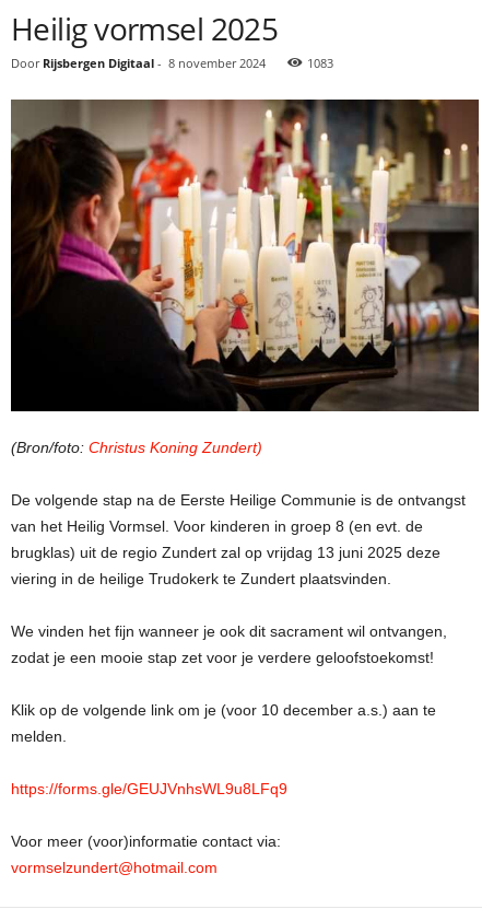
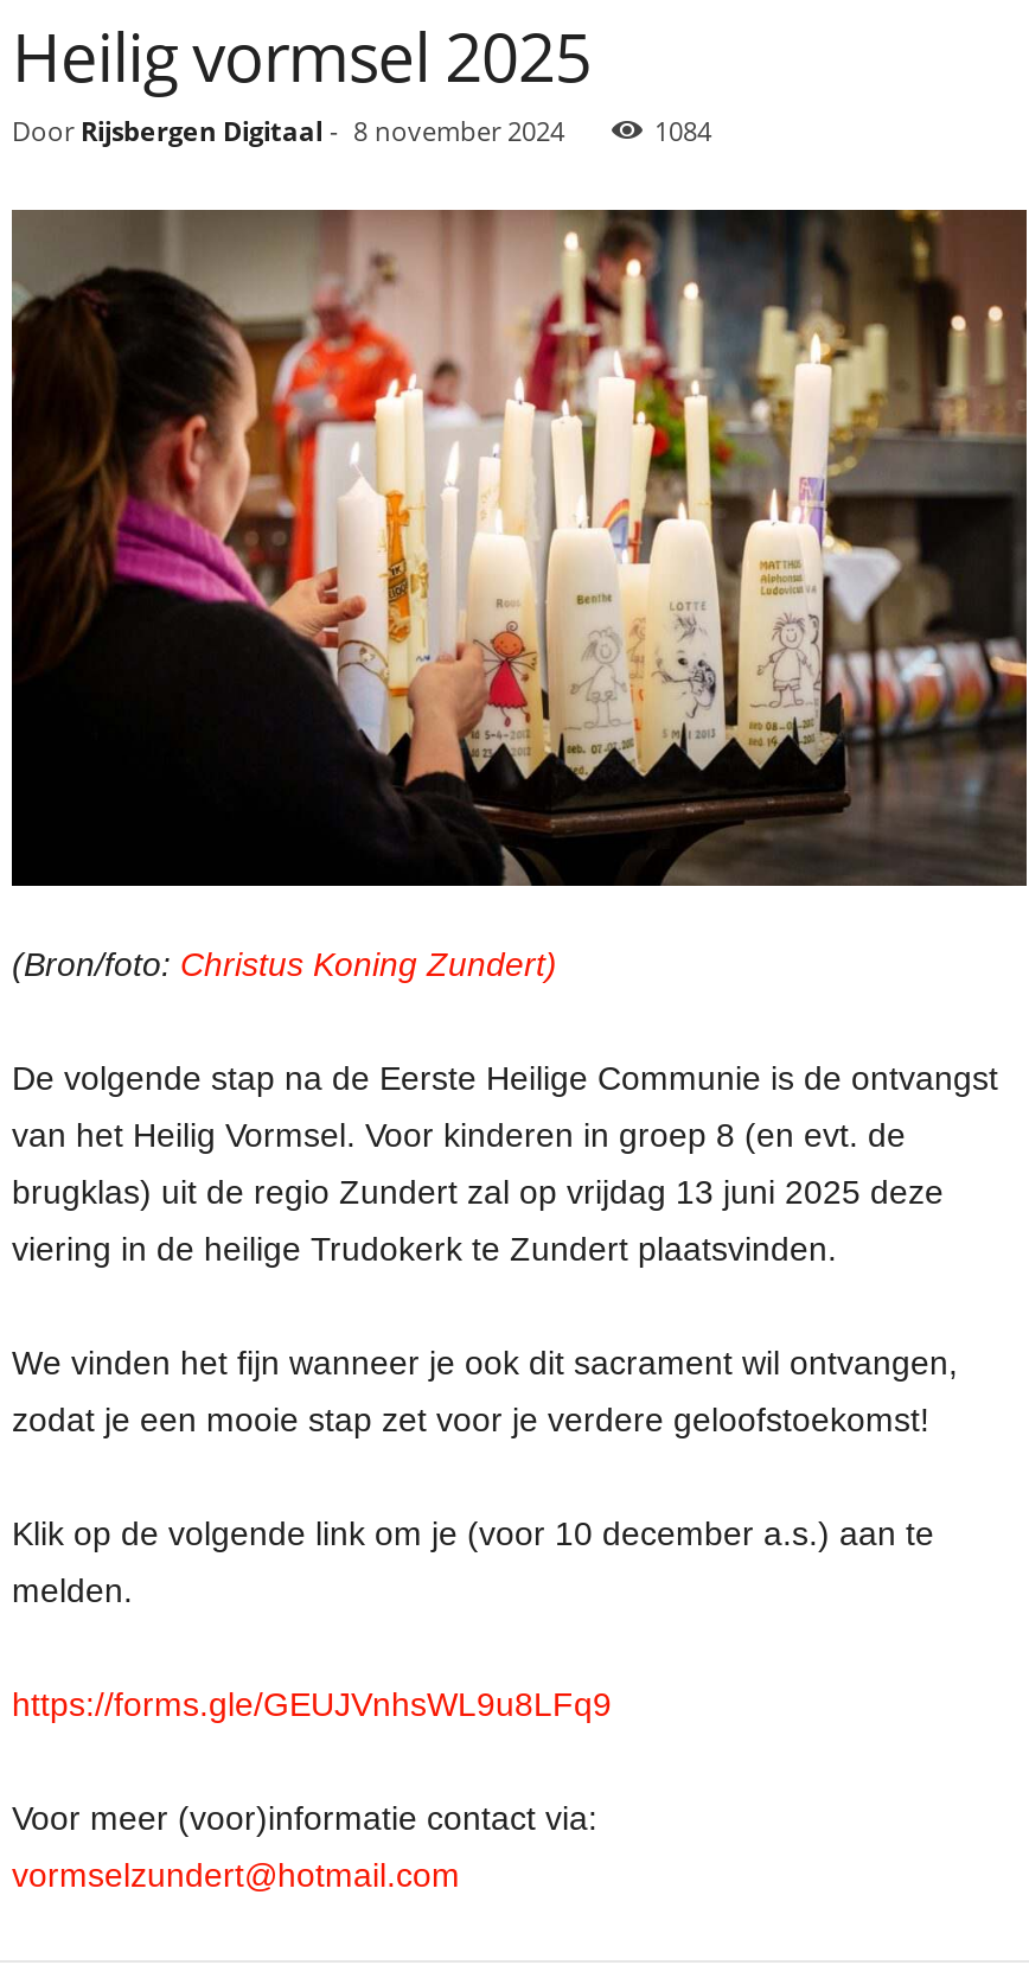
[307,55,333,71] 1083 -> [654,113,711,148] 1084

